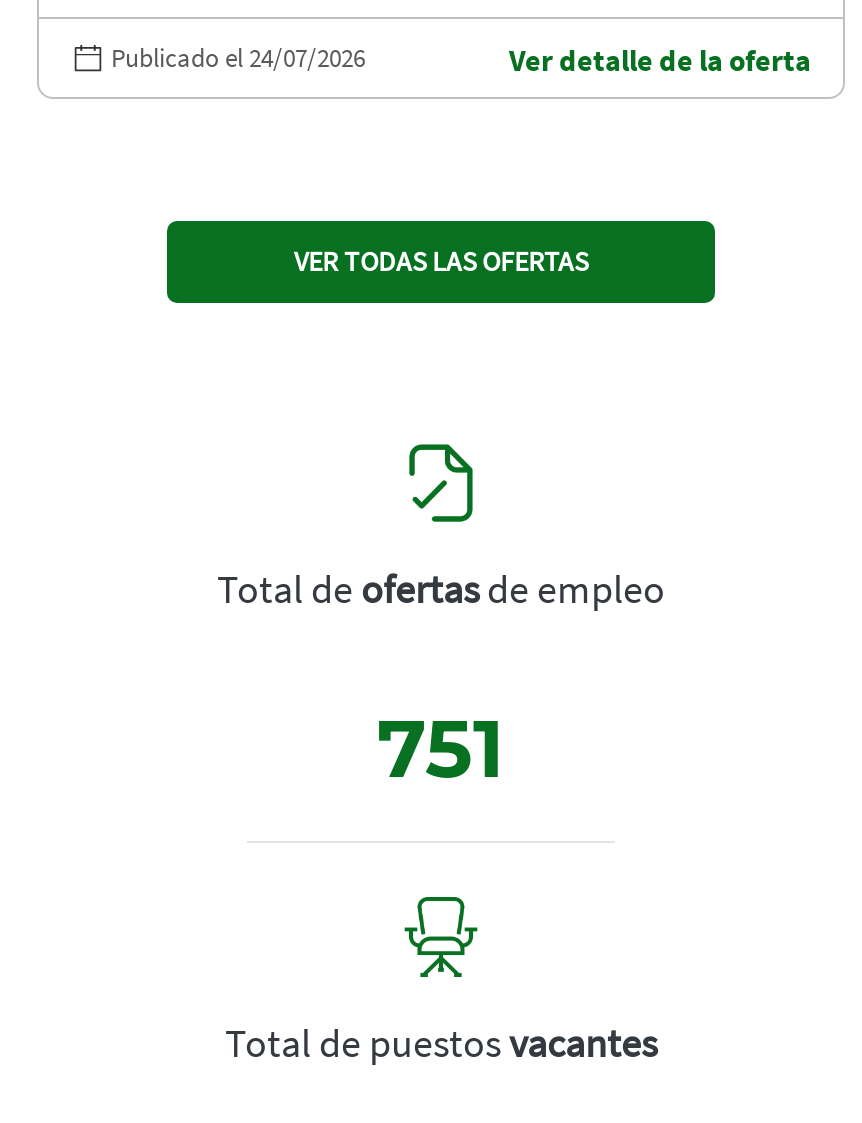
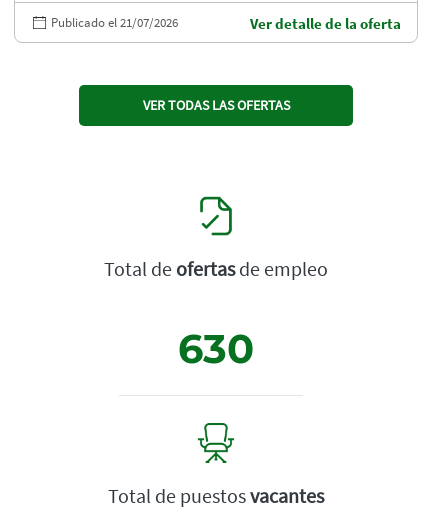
[111,40,365,74] Publicado el 24/07/2026 -> [51,14,178,31] Publicado el 21/07/2026
[377,699,505,797] 751 -> [178,324,254,373] 630

